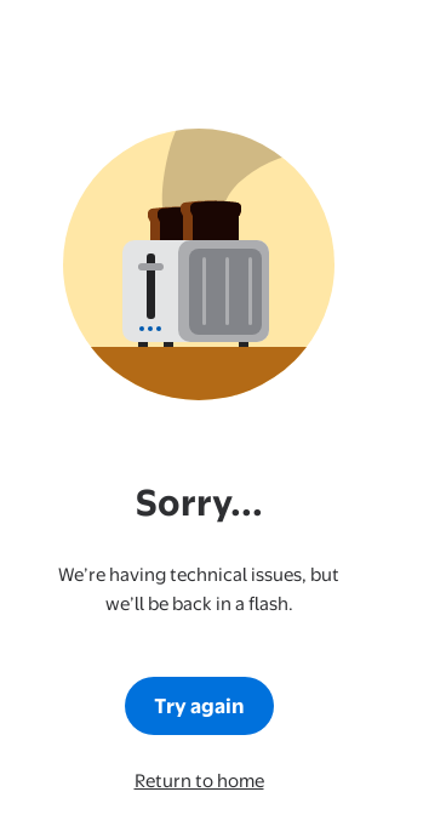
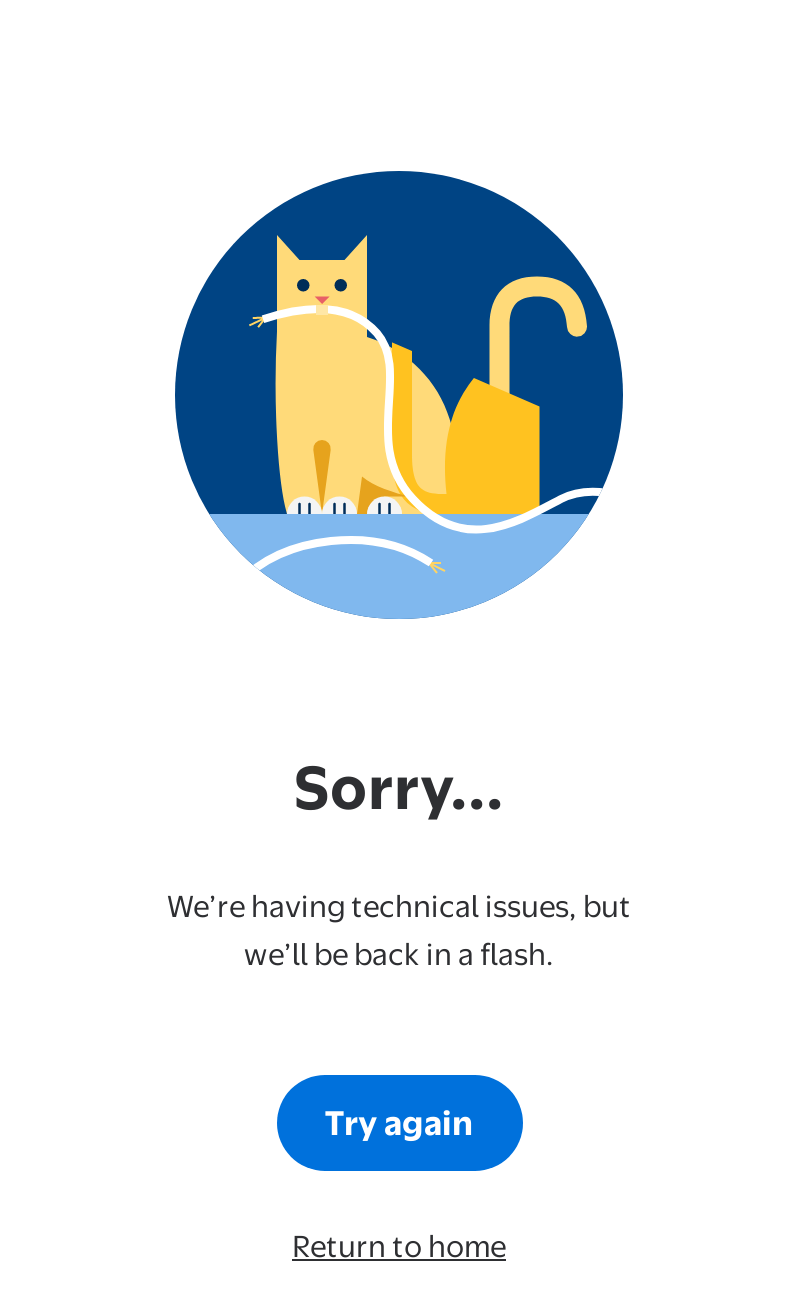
[63,129,334,401] [image] -> [173,169,625,621] [image]

